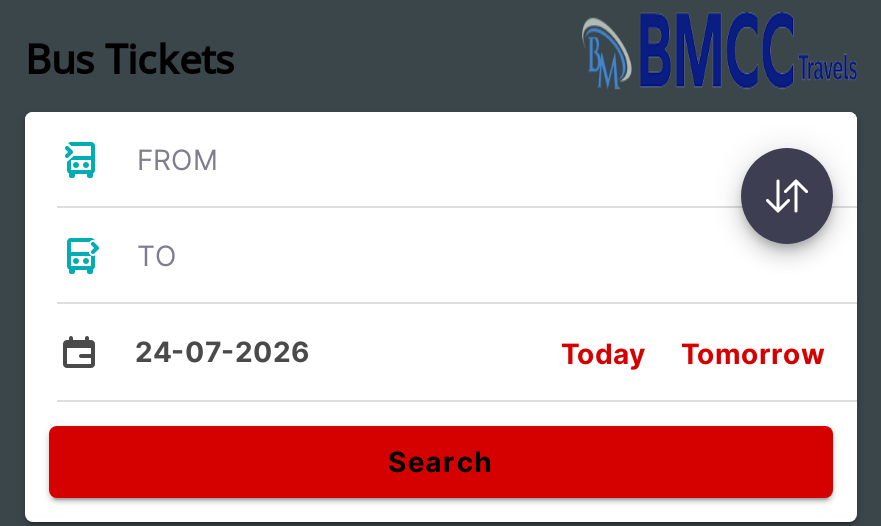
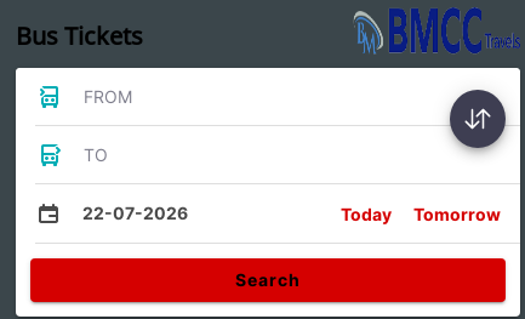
[135,334,309,368] 24-07-2026 -> [82,203,188,223] 22-07-2026

